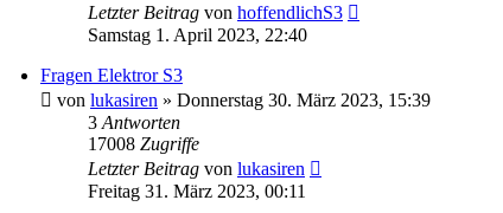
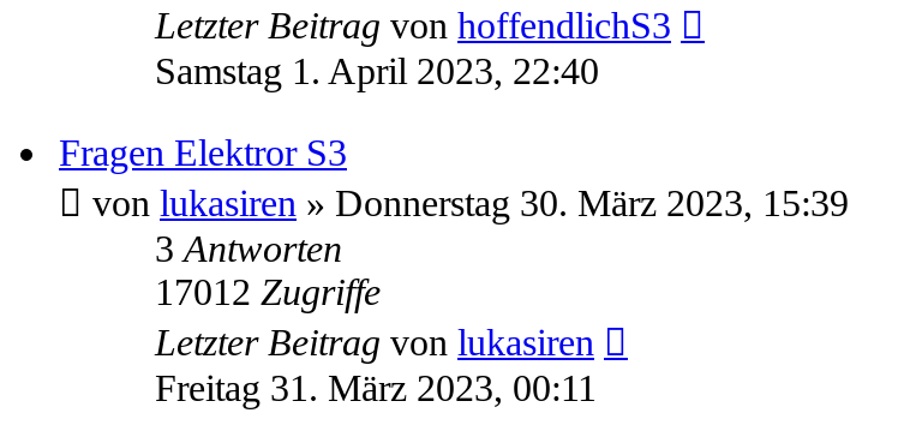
[88,134,199,154] 17008 Zugriffe -> [155,271,381,312] 17012 Zugriffe

